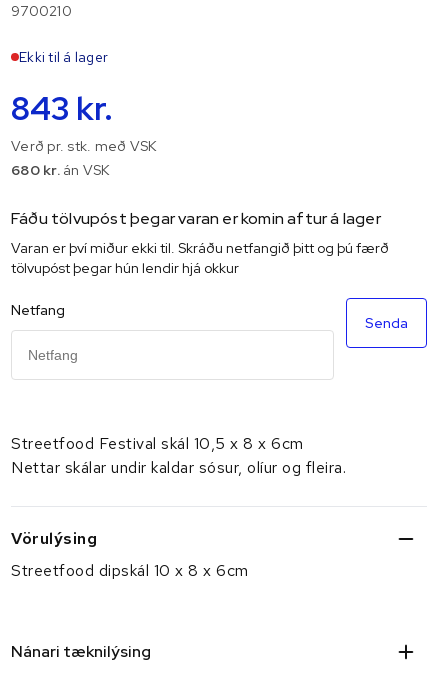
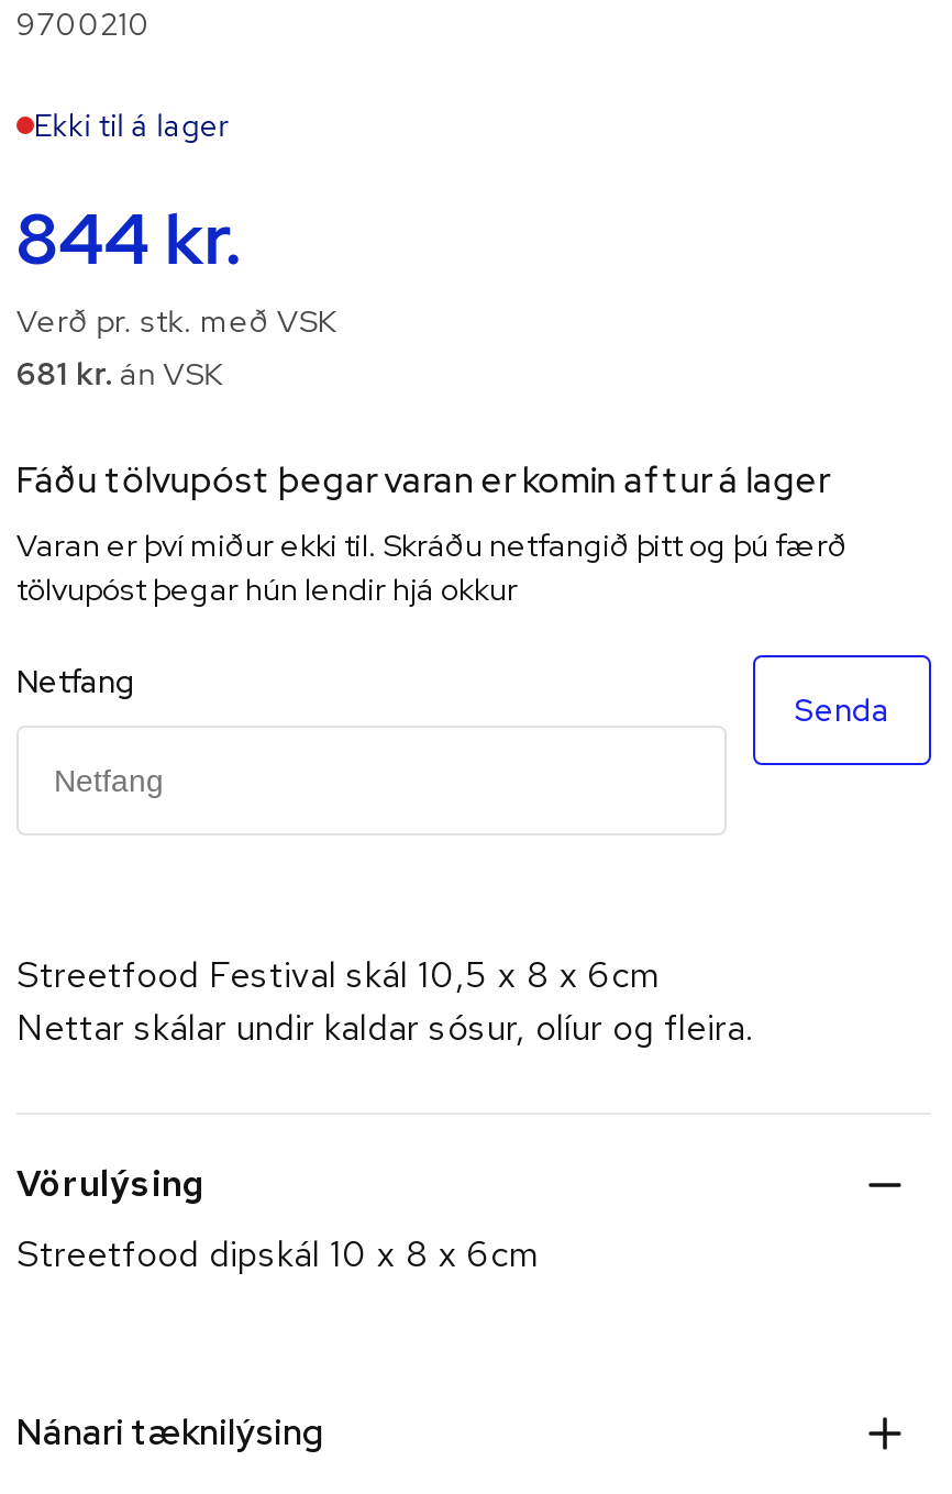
[11,87,113,130] 843 kr. -> [16,192,245,286] 844 kr.
[11,161,109,179] 680 kr. án VSK -> [16,354,222,394] 681 kr. án VSK

